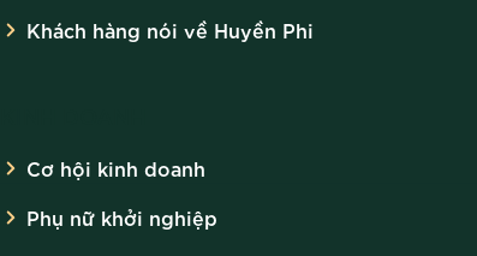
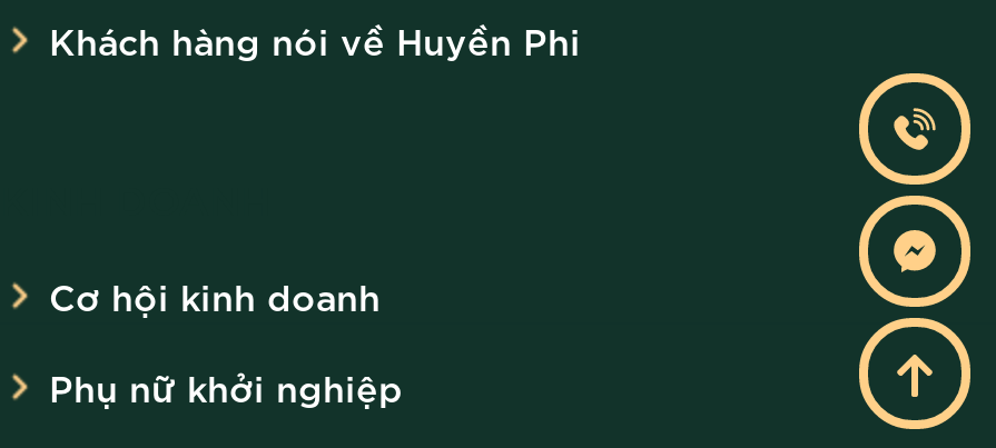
none -> [857,71,973,431] [image]

